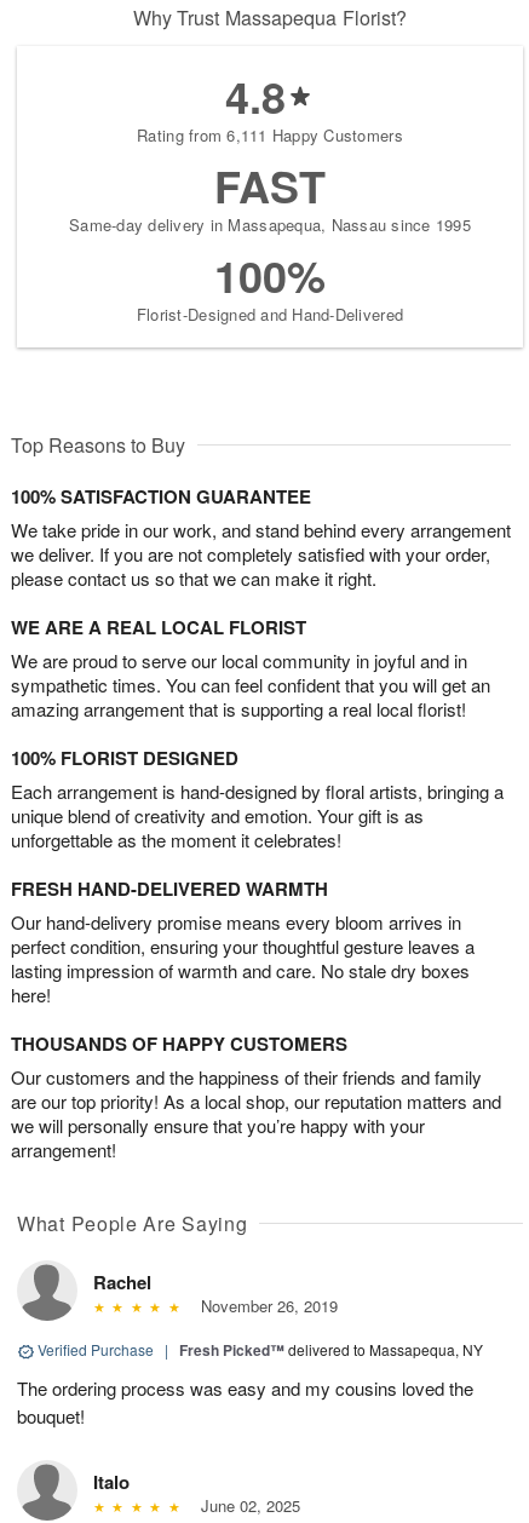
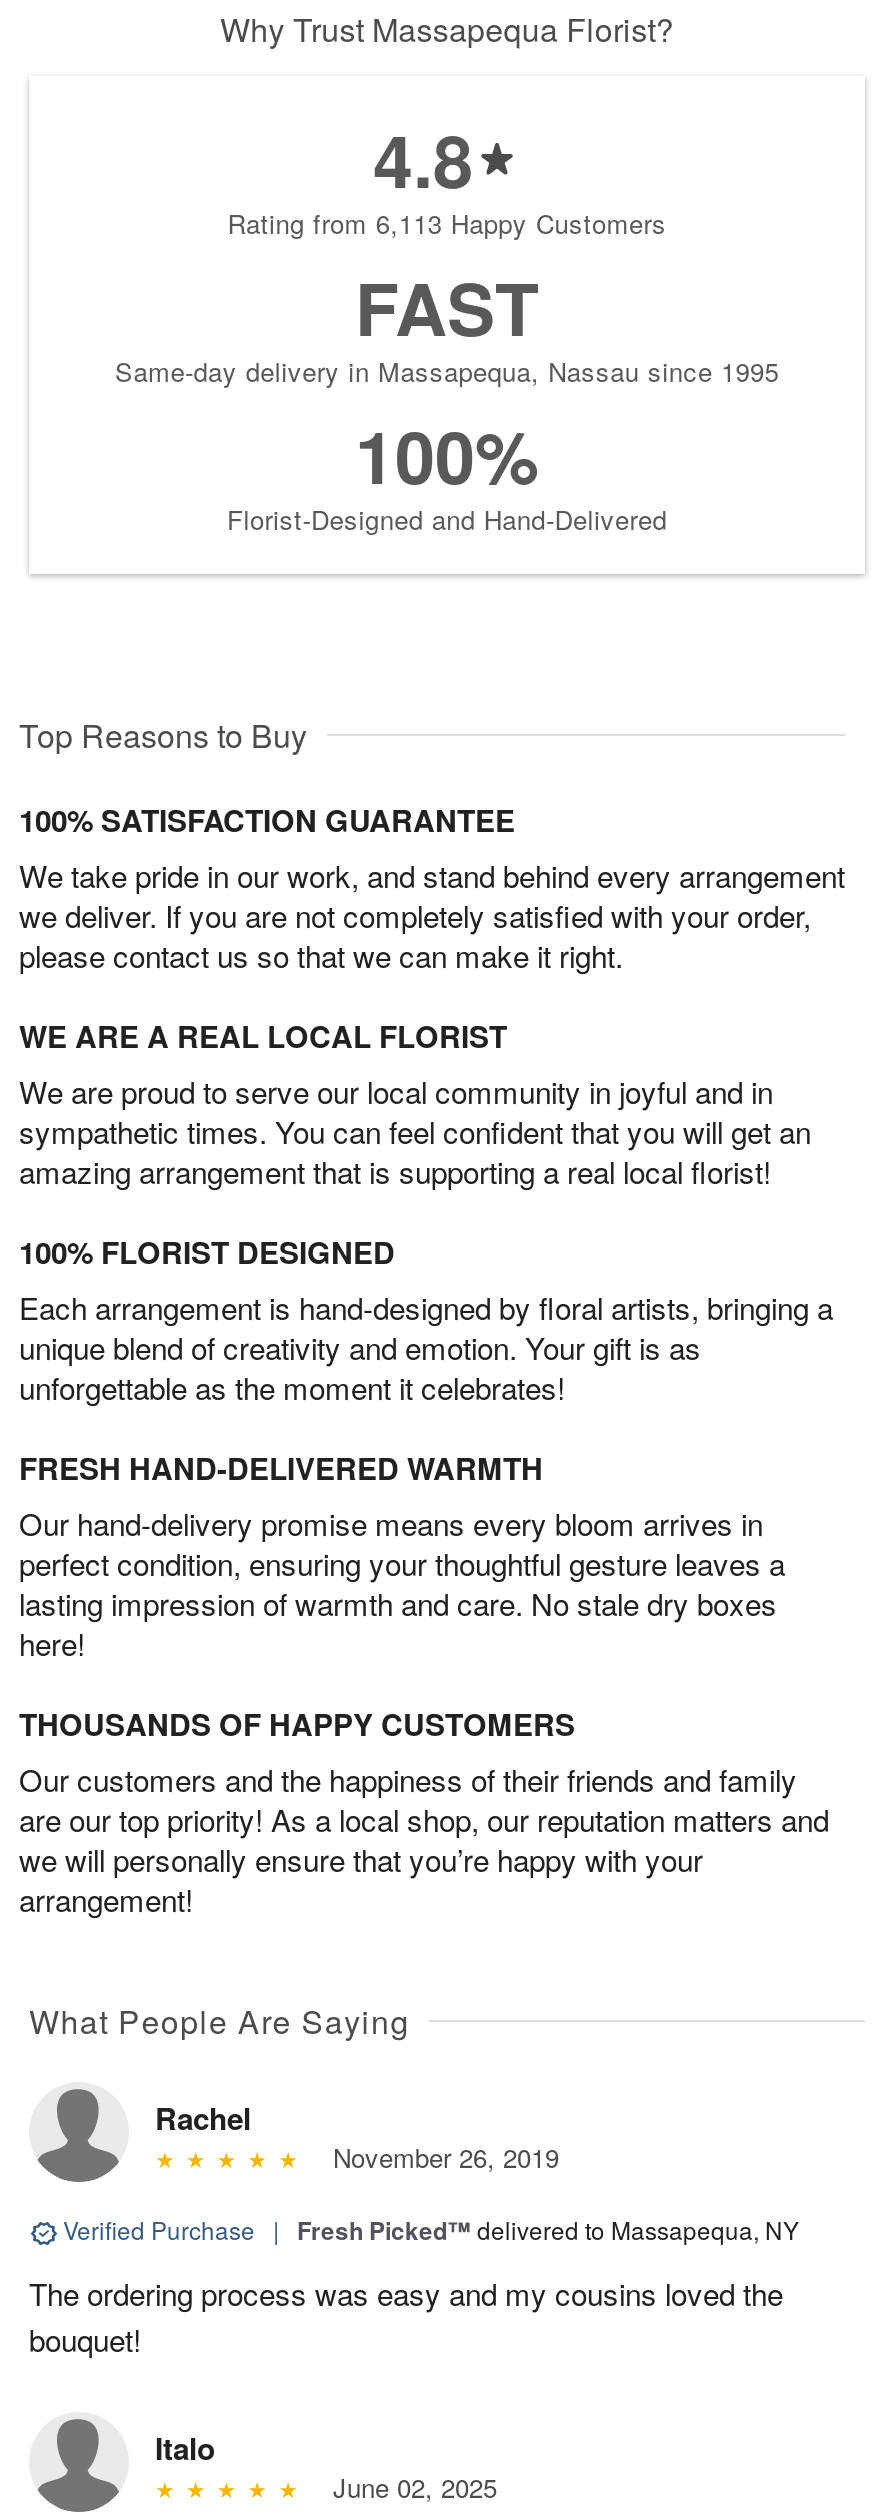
[137,124,403,147] Rating from 6,111 Happy Customers -> [227,205,667,243] Rating from 6,113 Happy Customers

